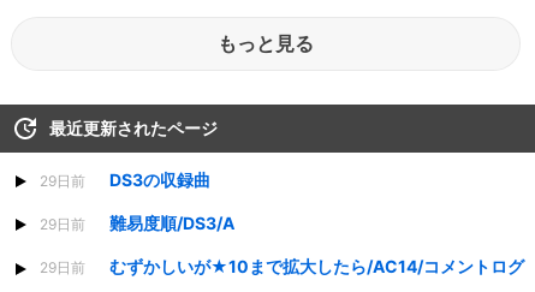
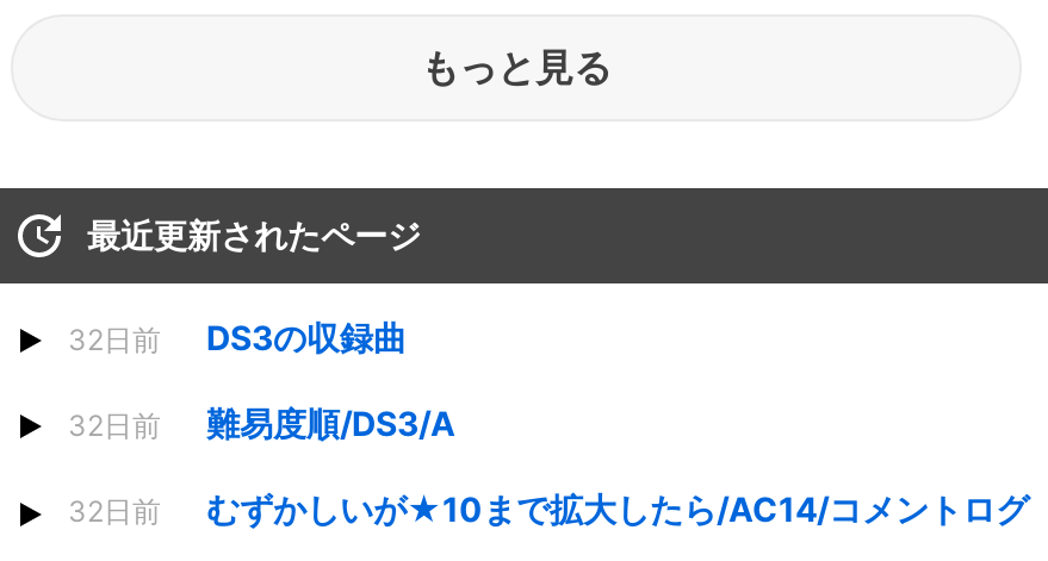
[40,169,210,190] 29日前 DS3の収録曲 -> [68,317,407,357] 32日前 DS3の収録曲
[40,213,234,233] 29日前 難易度順/DS3/A -> [68,403,454,444] 32日前 難易度順/DS3/A
[40,259,85,277] 29日前 -> [68,494,161,530] 32日前

